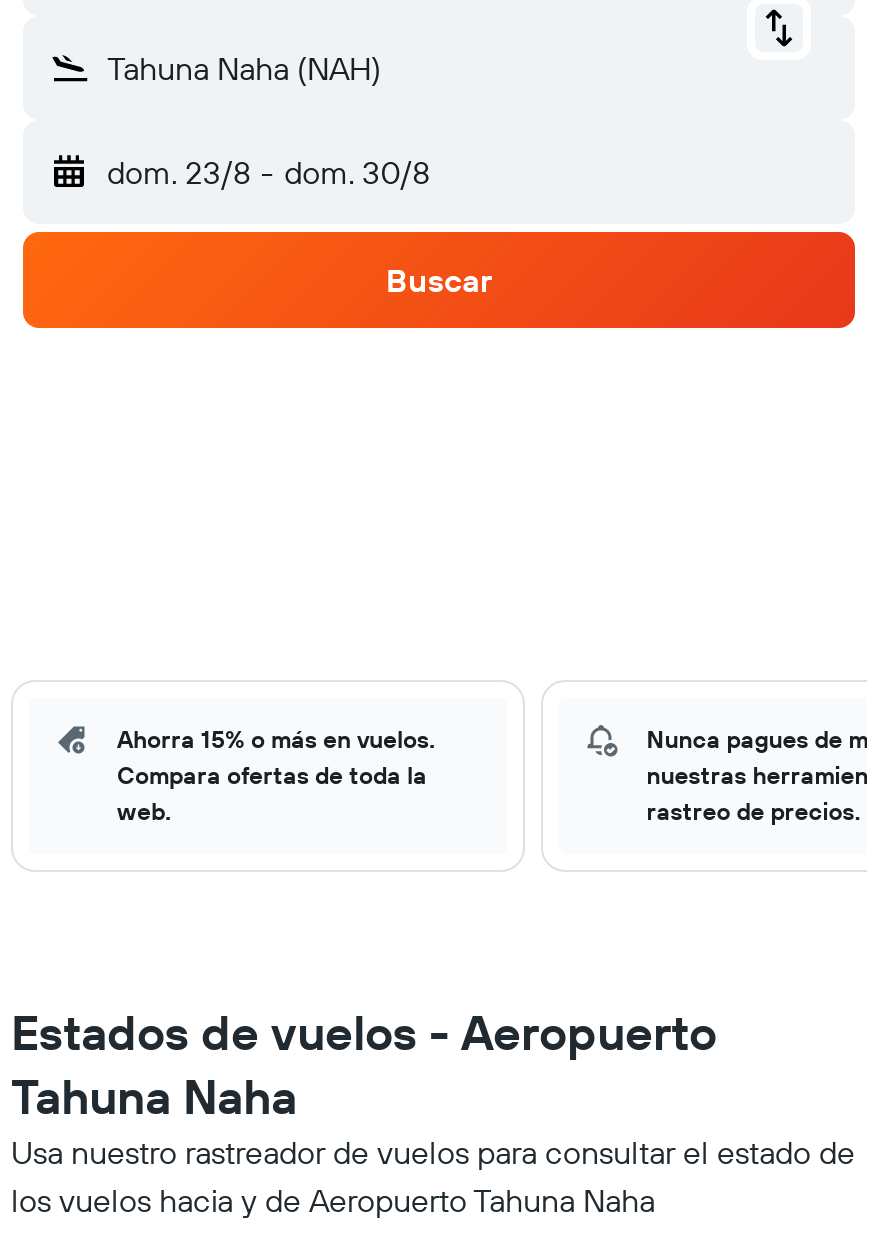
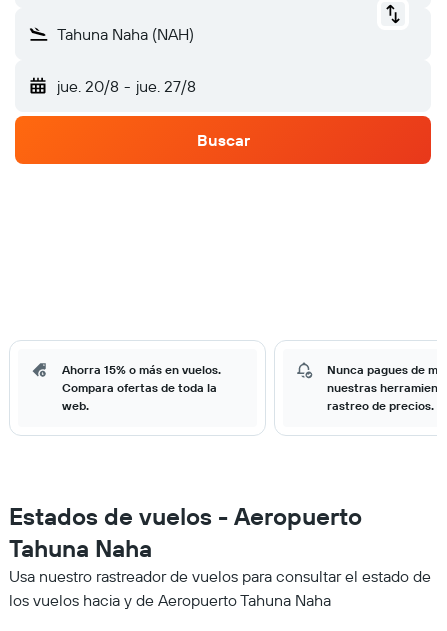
[107,152,430,192] dom. 23/8 - dom. 30/8 -> [57,76,196,96] jue. 20/8 - jue. 27/8

